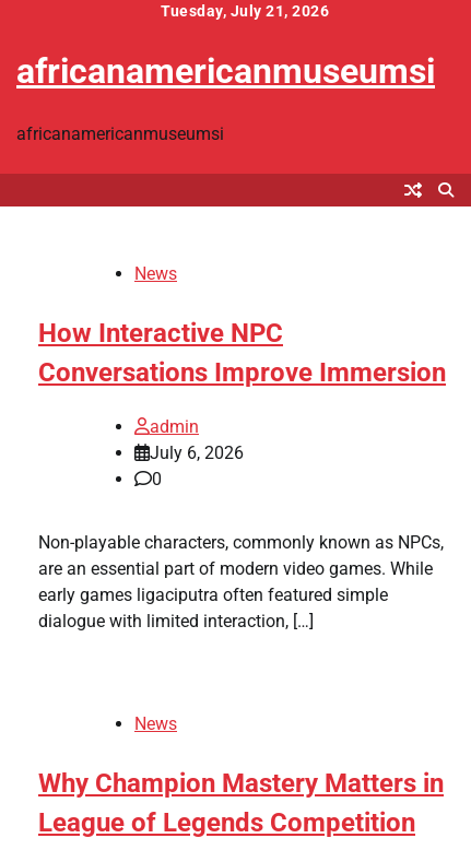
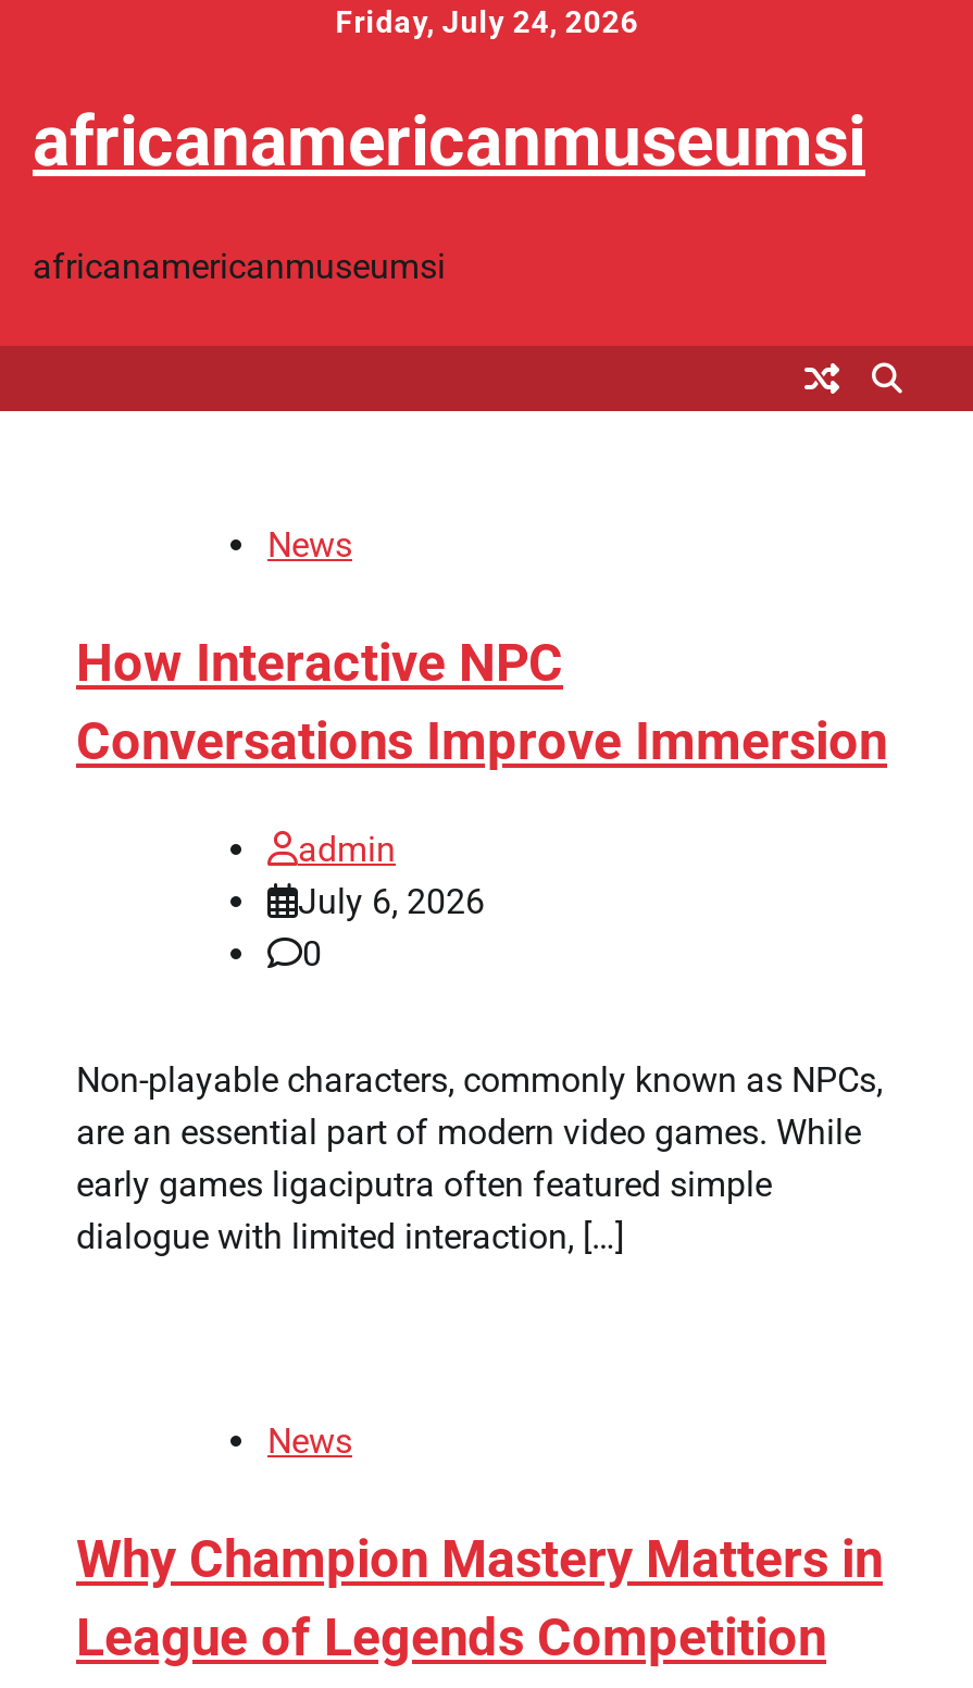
[161,2,329,20] Tuesday, July 21, 2026 -> [335,4,639,39] Friday, July 24, 2026

